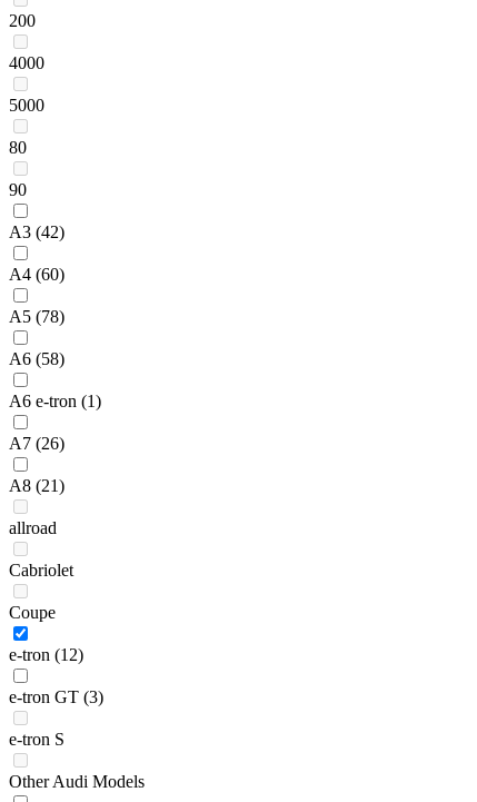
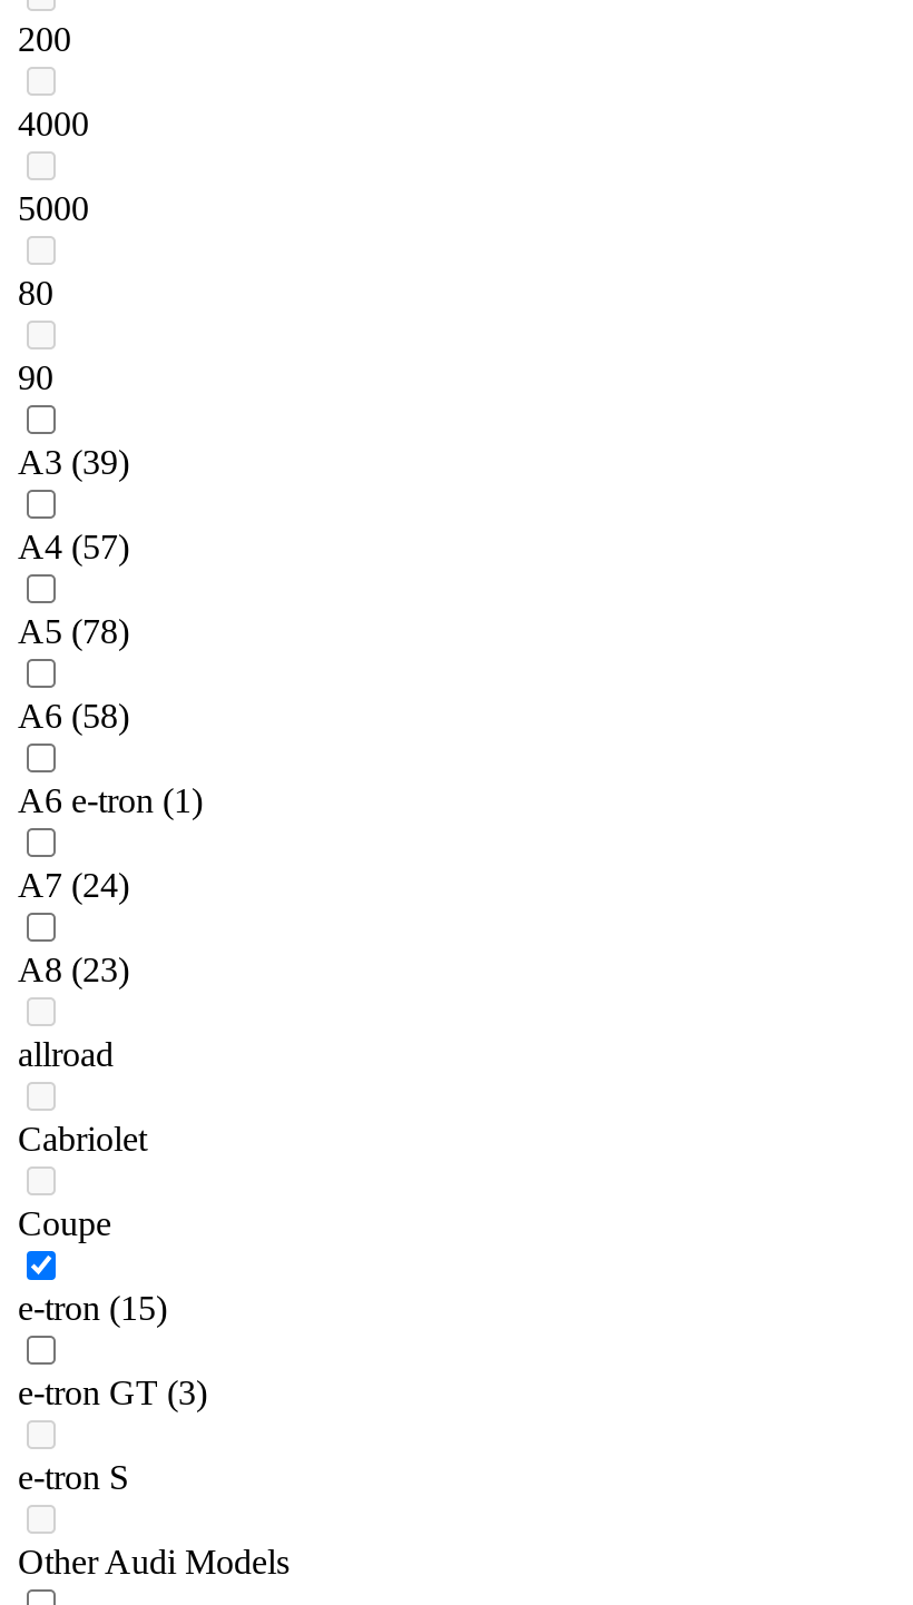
[9,223,64,242] A3 (42) -> [18,444,129,482] A3 (39)
[9,265,64,284] A4 (60) -> [18,528,129,566] A4 (57)
[9,434,64,453] A7 (26) -> [18,867,129,905] A7 (24)
[9,477,64,495] A8 (21) -> [18,951,129,989] A8 (23)
[9,646,83,665] e-tron (12) -> [18,1290,167,1328] e-tron (15)

